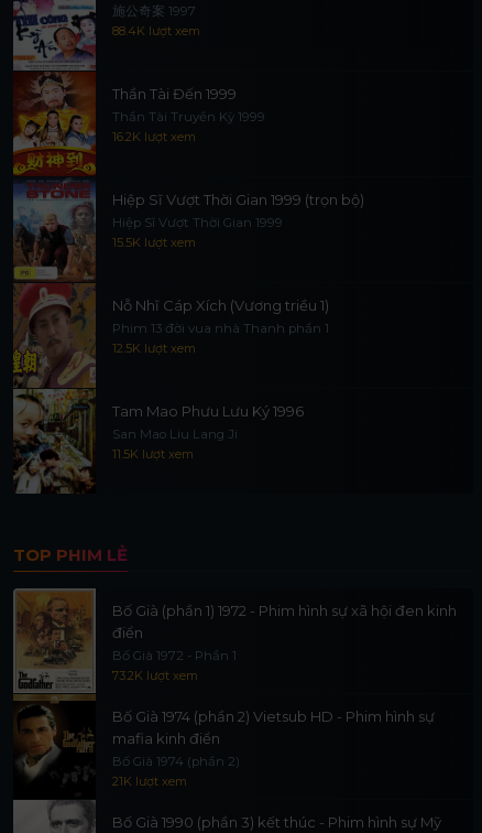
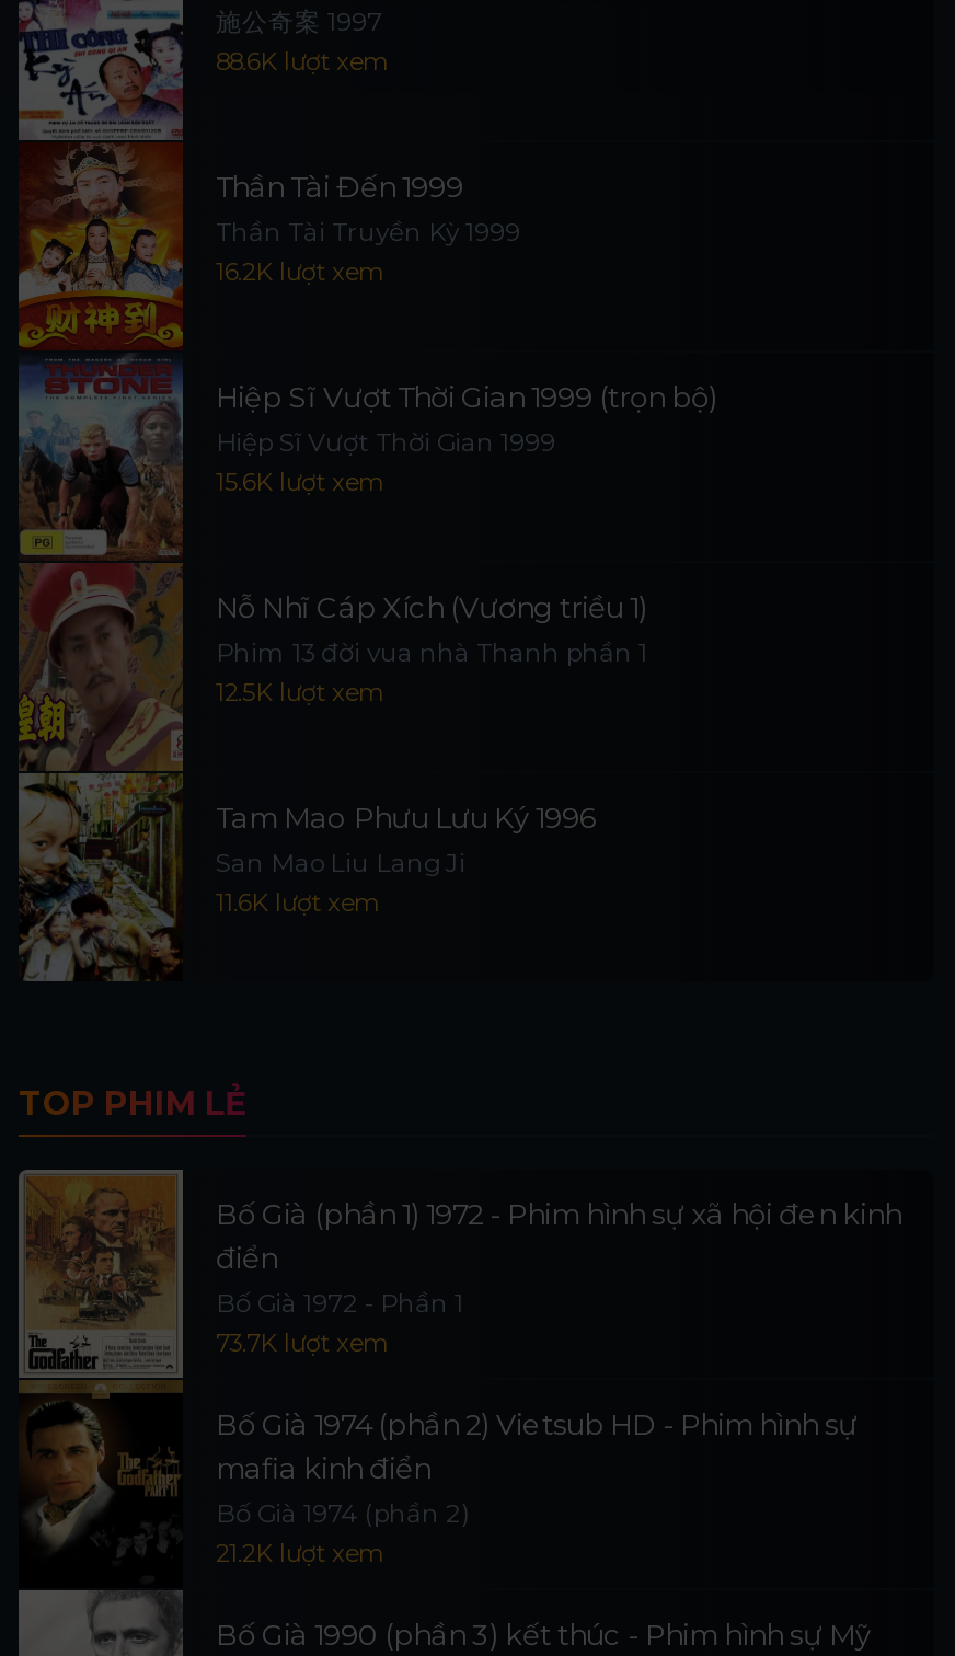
[112,23,200,39] 88.4K lượt xem -> [216,46,387,77] 88.6K lượt xem
[112,235,196,250] 15.5K lượt xem -> [216,467,382,497] 15.6K lượt xem
[112,446,194,462] 11.5K lượt xem -> [216,887,378,918] 11.6K lượt xem
[112,668,198,683] 73.2K lượt xem -> [216,1327,387,1358] 73.7K lượt xem
[112,773,187,789] 21K lượt xem -> [216,1538,382,1568] 21.2K lượt xem

